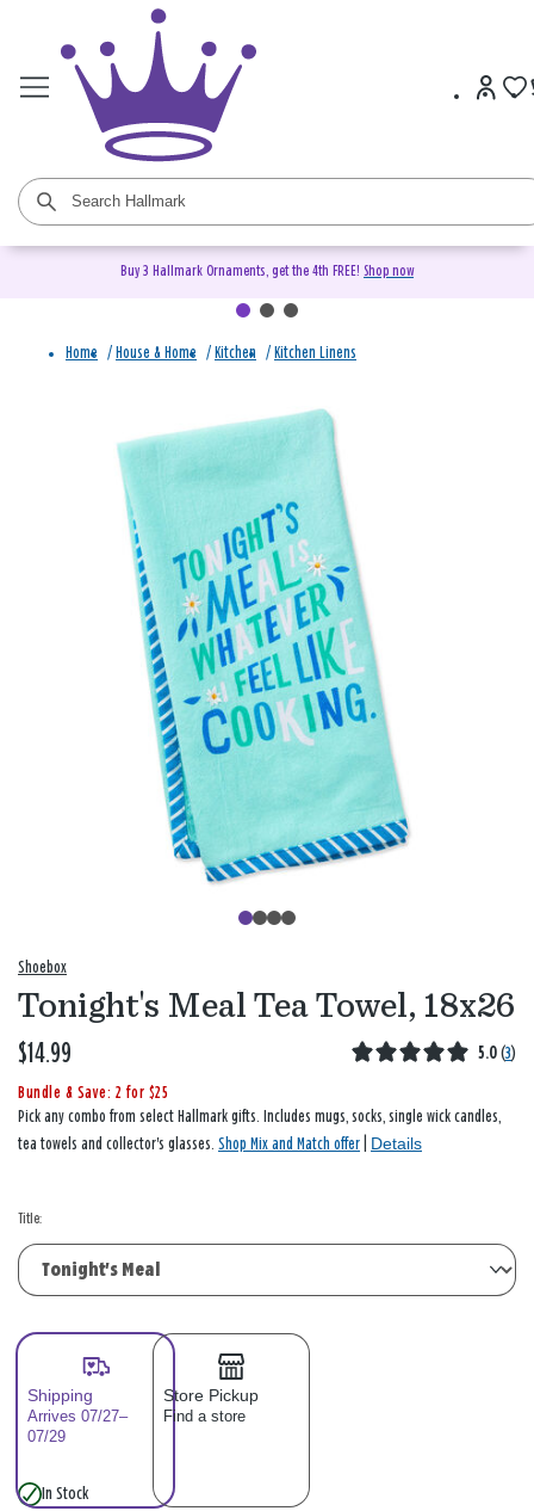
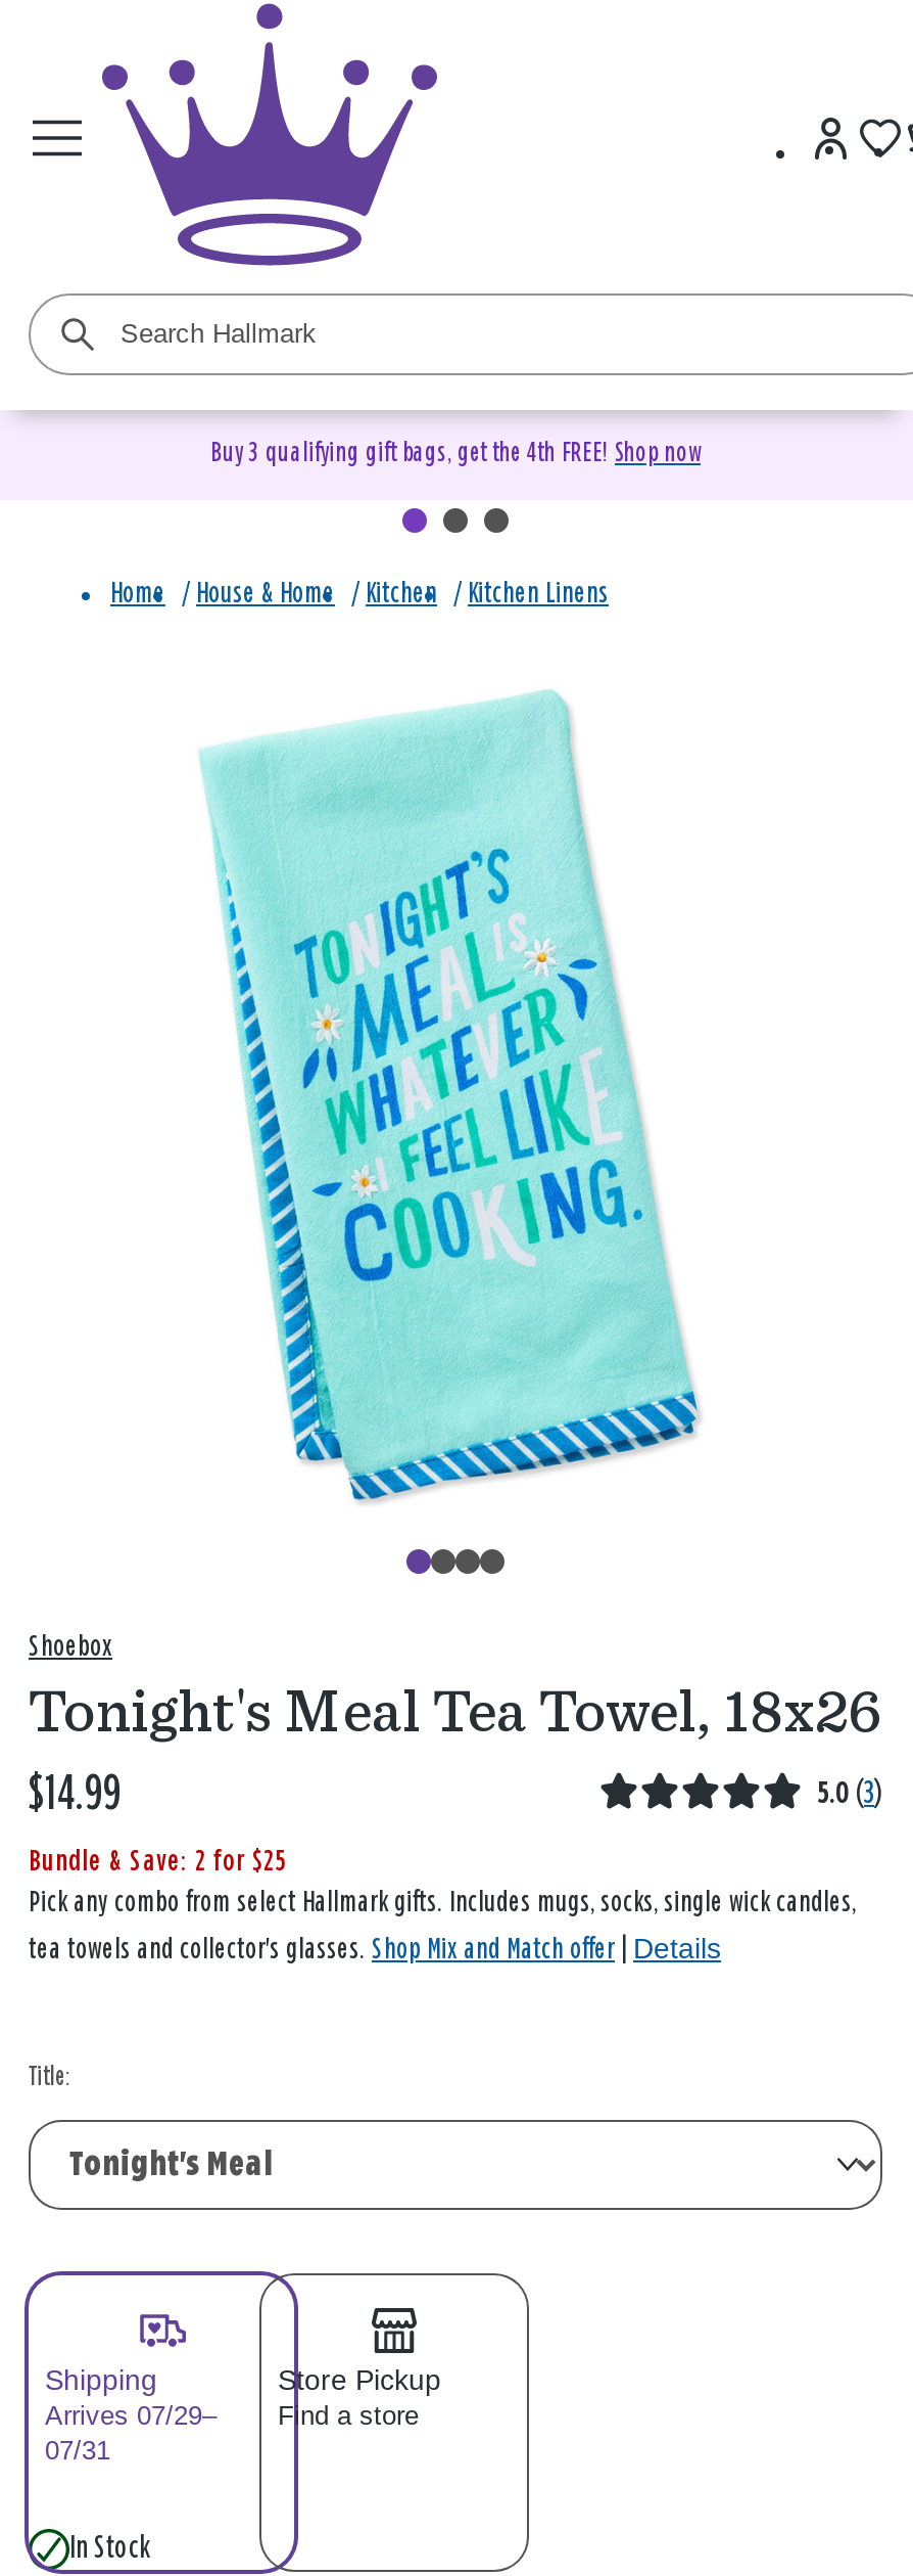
[120,264,414,279] Buy 3 Hallmark Ornaments, get the 4th FREE! Shop now -> [210,441,701,468] Buy 3 qualifying gift bags, get the 4th FREE! Shop now
[27,1407,246,1425] Arrives 07/27– Find a store -> [45,2400,419,2431] Arrives 07/29– Find a store
[27,1428,66,1445] 07/29 -> [45,2435,110,2466] 07/31

